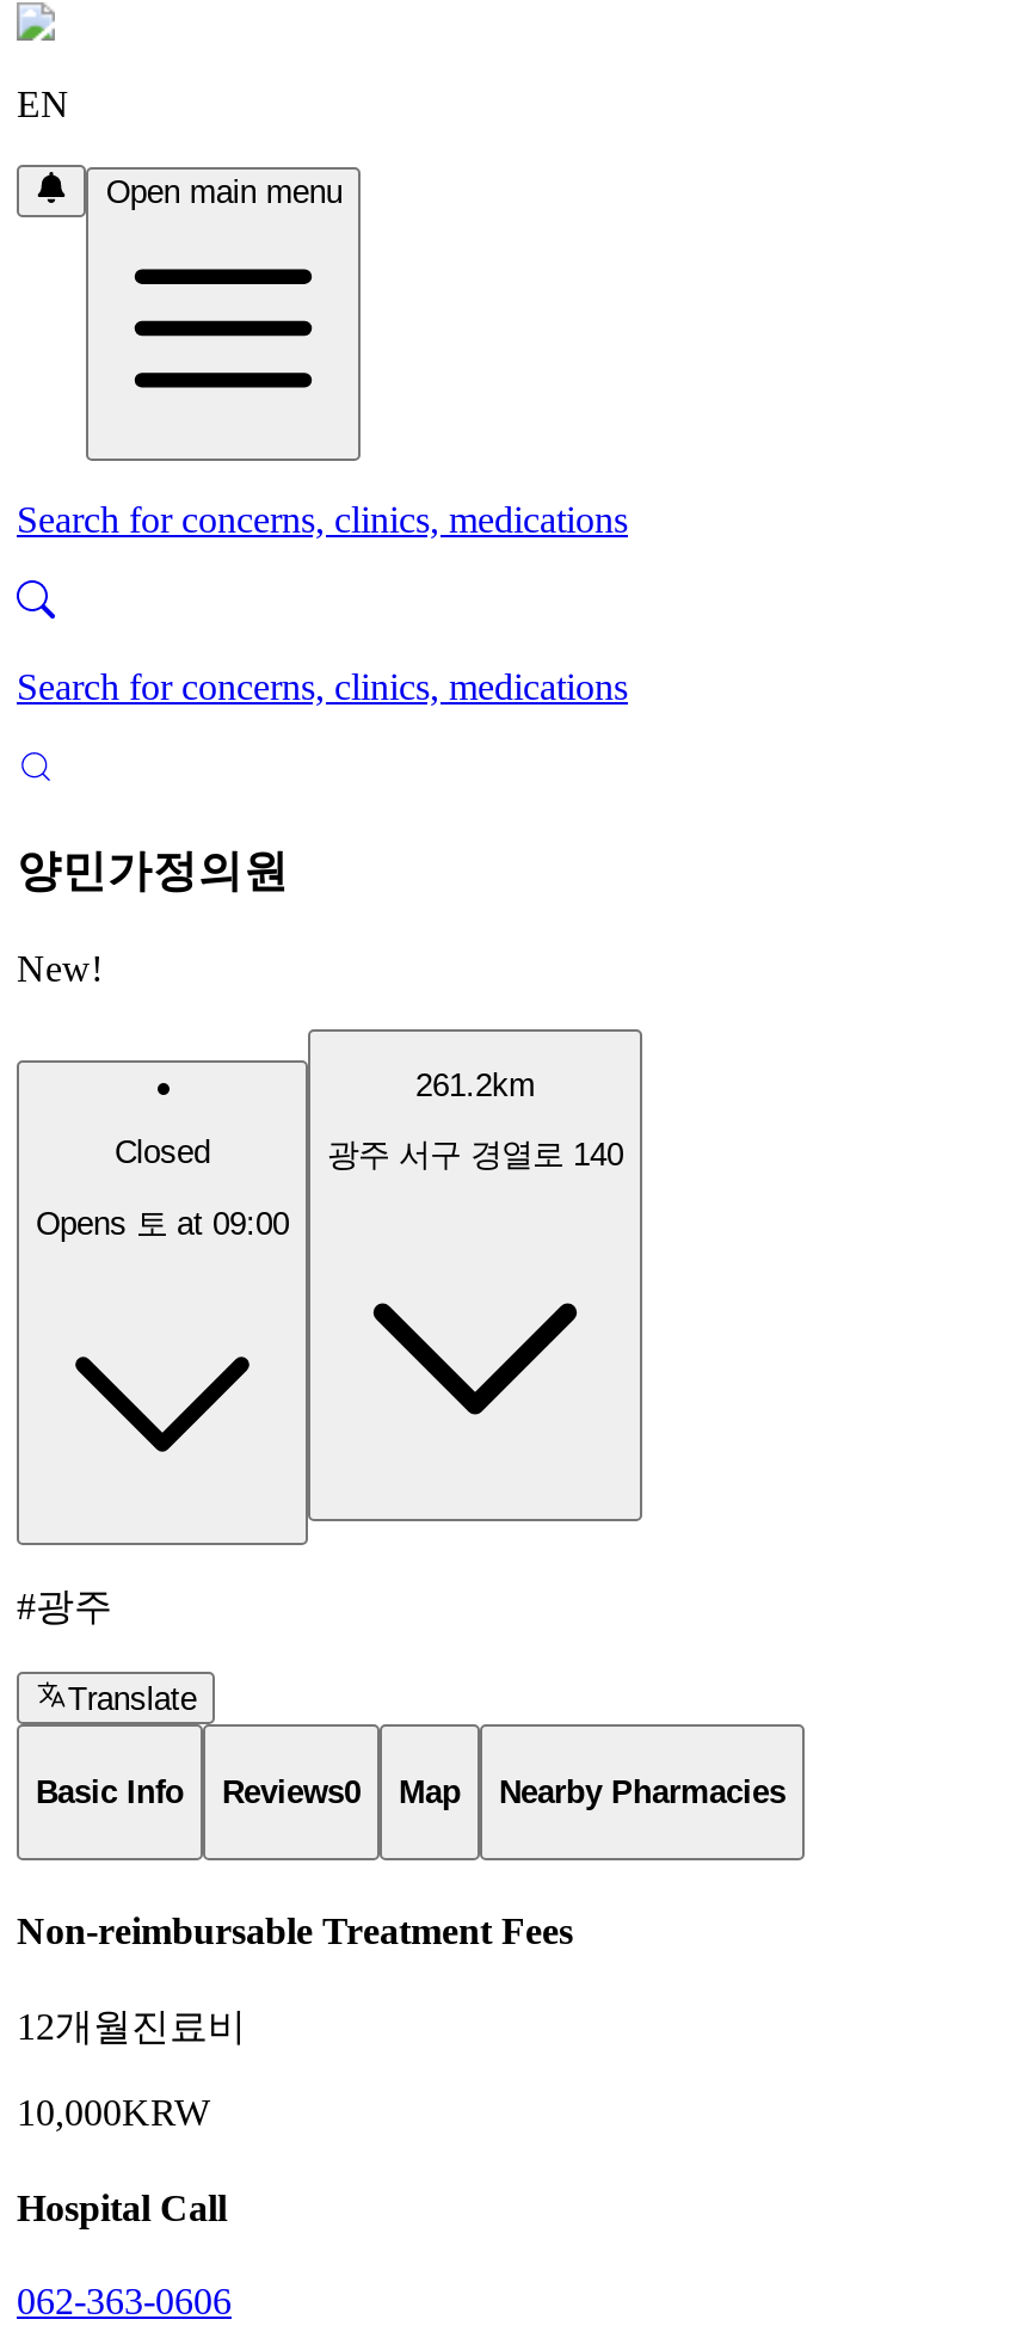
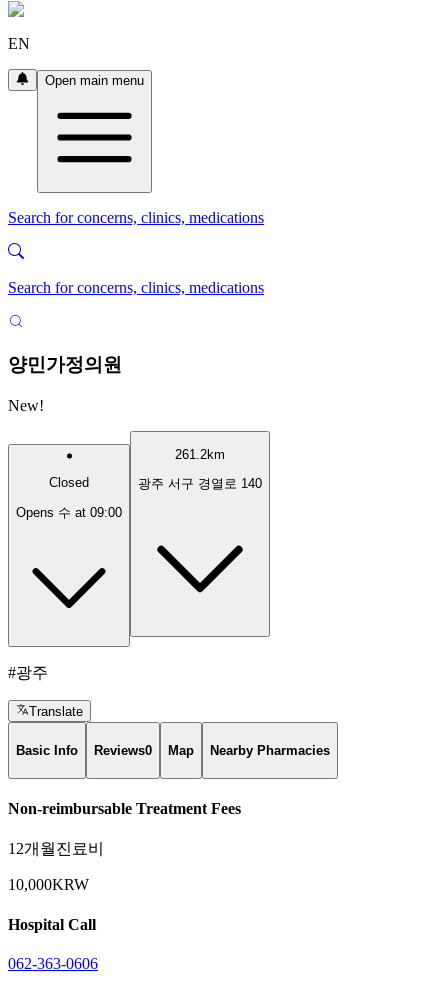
[36,1206,289,1241] Opens 토 at 09:00 -> [16,505,122,520] Opens 수 at 09:00

